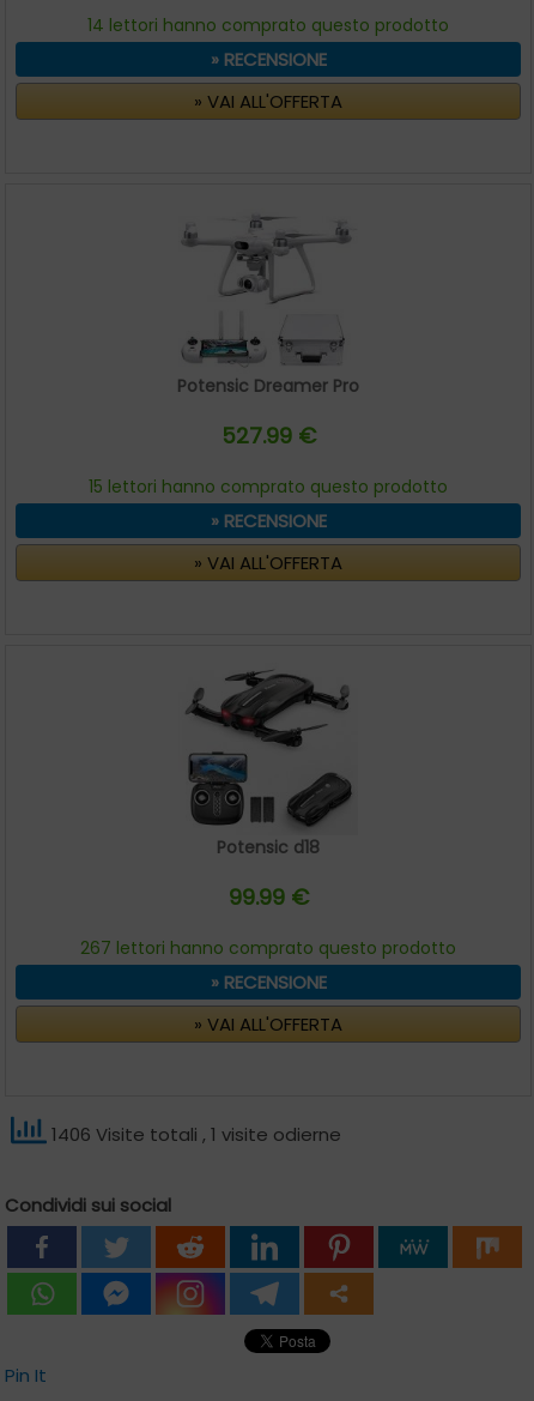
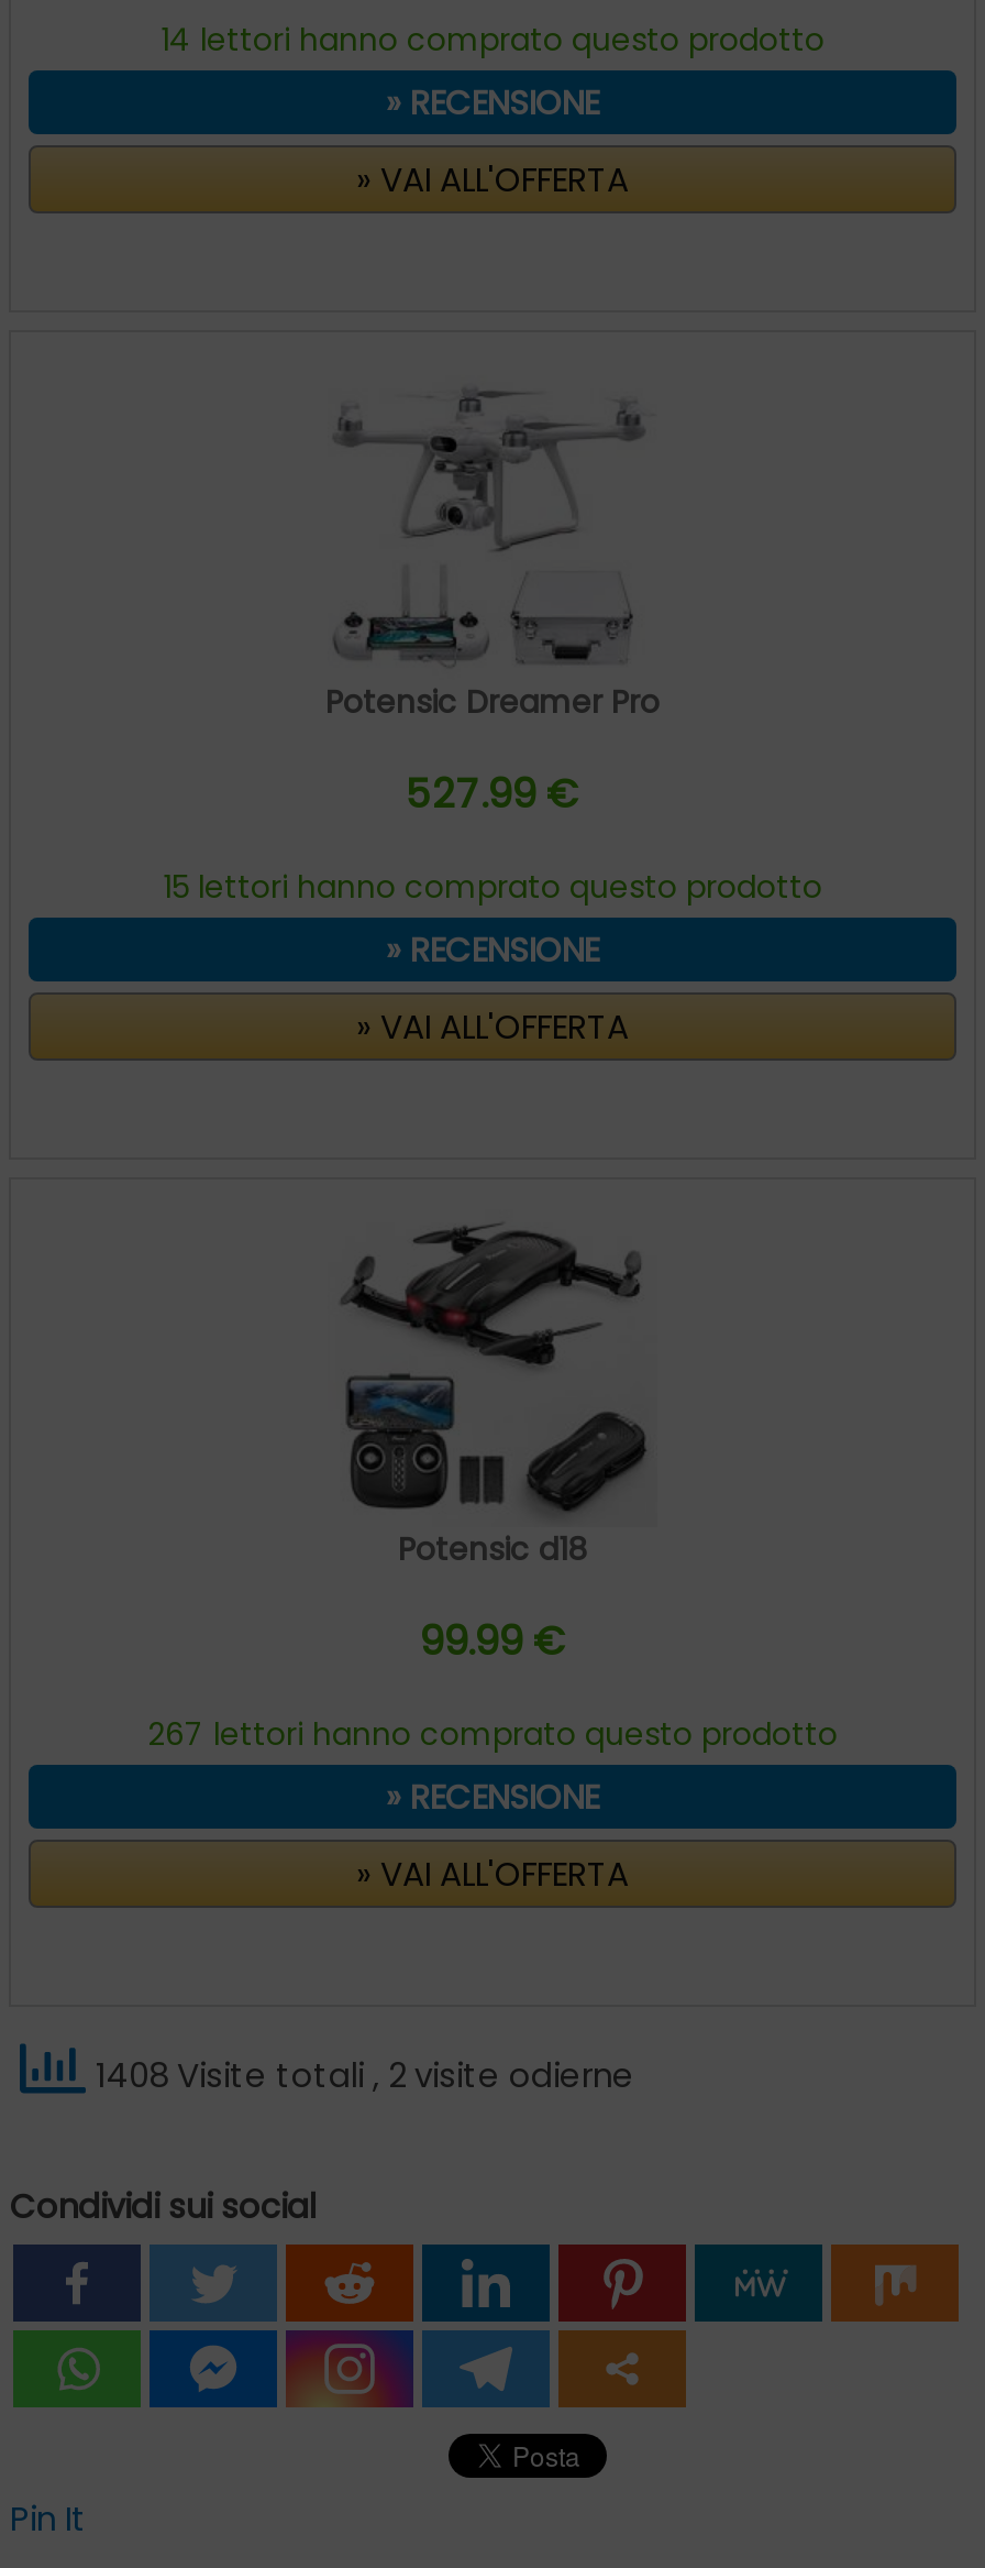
[47,1122,342,1147] 1406 Visite totali, 1 visite odierne -> [87,2051,634,2097] 1408 Visite totali, 2 visite odierne

